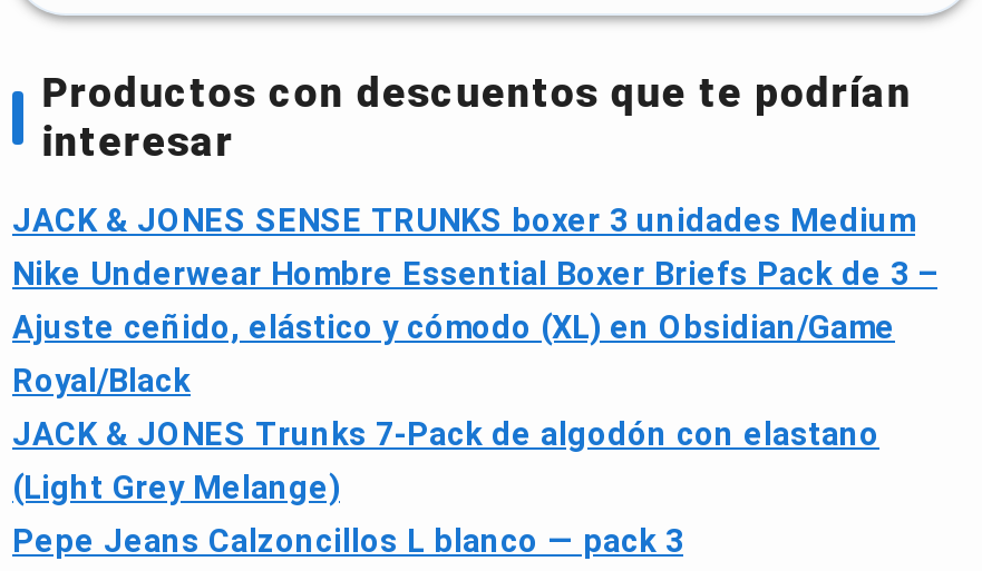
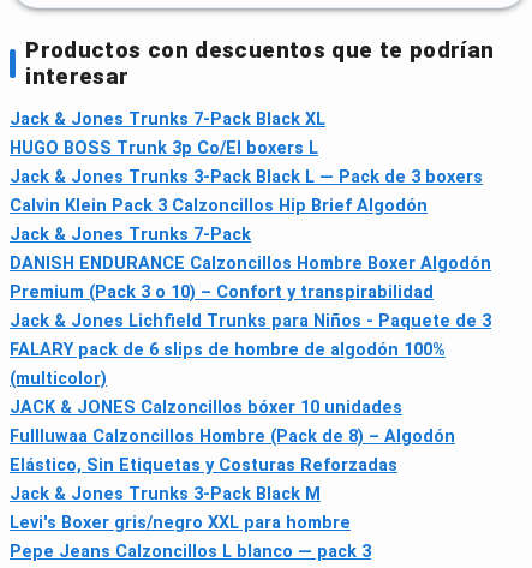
[12,203,937,508] JACK & JONES SENSE TRUNKS boxer 3 unidades Medium | Nike Underwear Hombre Essential Boxer Briefs Pack de 3 – | Ajuste ceñido, elástico y cómodo (XL) en Obsidian/Game | Royal/Black | JACK & JONES Trunks 7-Pack de algodón con elastano | (Light Grey Melange) -> [10,109,491,533] Jack & Jones Trunks 7-Pack Black XL | HUGO BOSS Trunk 3p Co/El boxers L | Jack & Jones Trunks 3-Pack Black L — Pack de 3 boxers | Calvin Klein Pack 3 Calzoncillos Hip Brief Algodón | Jack & Jones Trunks 7-Pack | DANISH ENDURANCE Calzoncillos Hombre Boxer Algodón | Premium (Pack 3 o 10) – Confort y transpirabilidad | Jack & Jones Lichfield Trunks para Niños - Paquete de 3 | FALARY pack de 6 slips de hombre de algodón 100% | (multicolor) | JACK & JONES Calzoncillos bóxer 10 unidades | Fullluwaa Calzoncillos Hombre (Pack de 8) – Algodón | Elástico, Sin Etiquetas y Costuras Reforzadas | Jack & Jones Trunks 3-Pack Black M | Levi's Boxer gris/negro XXL para hombre

